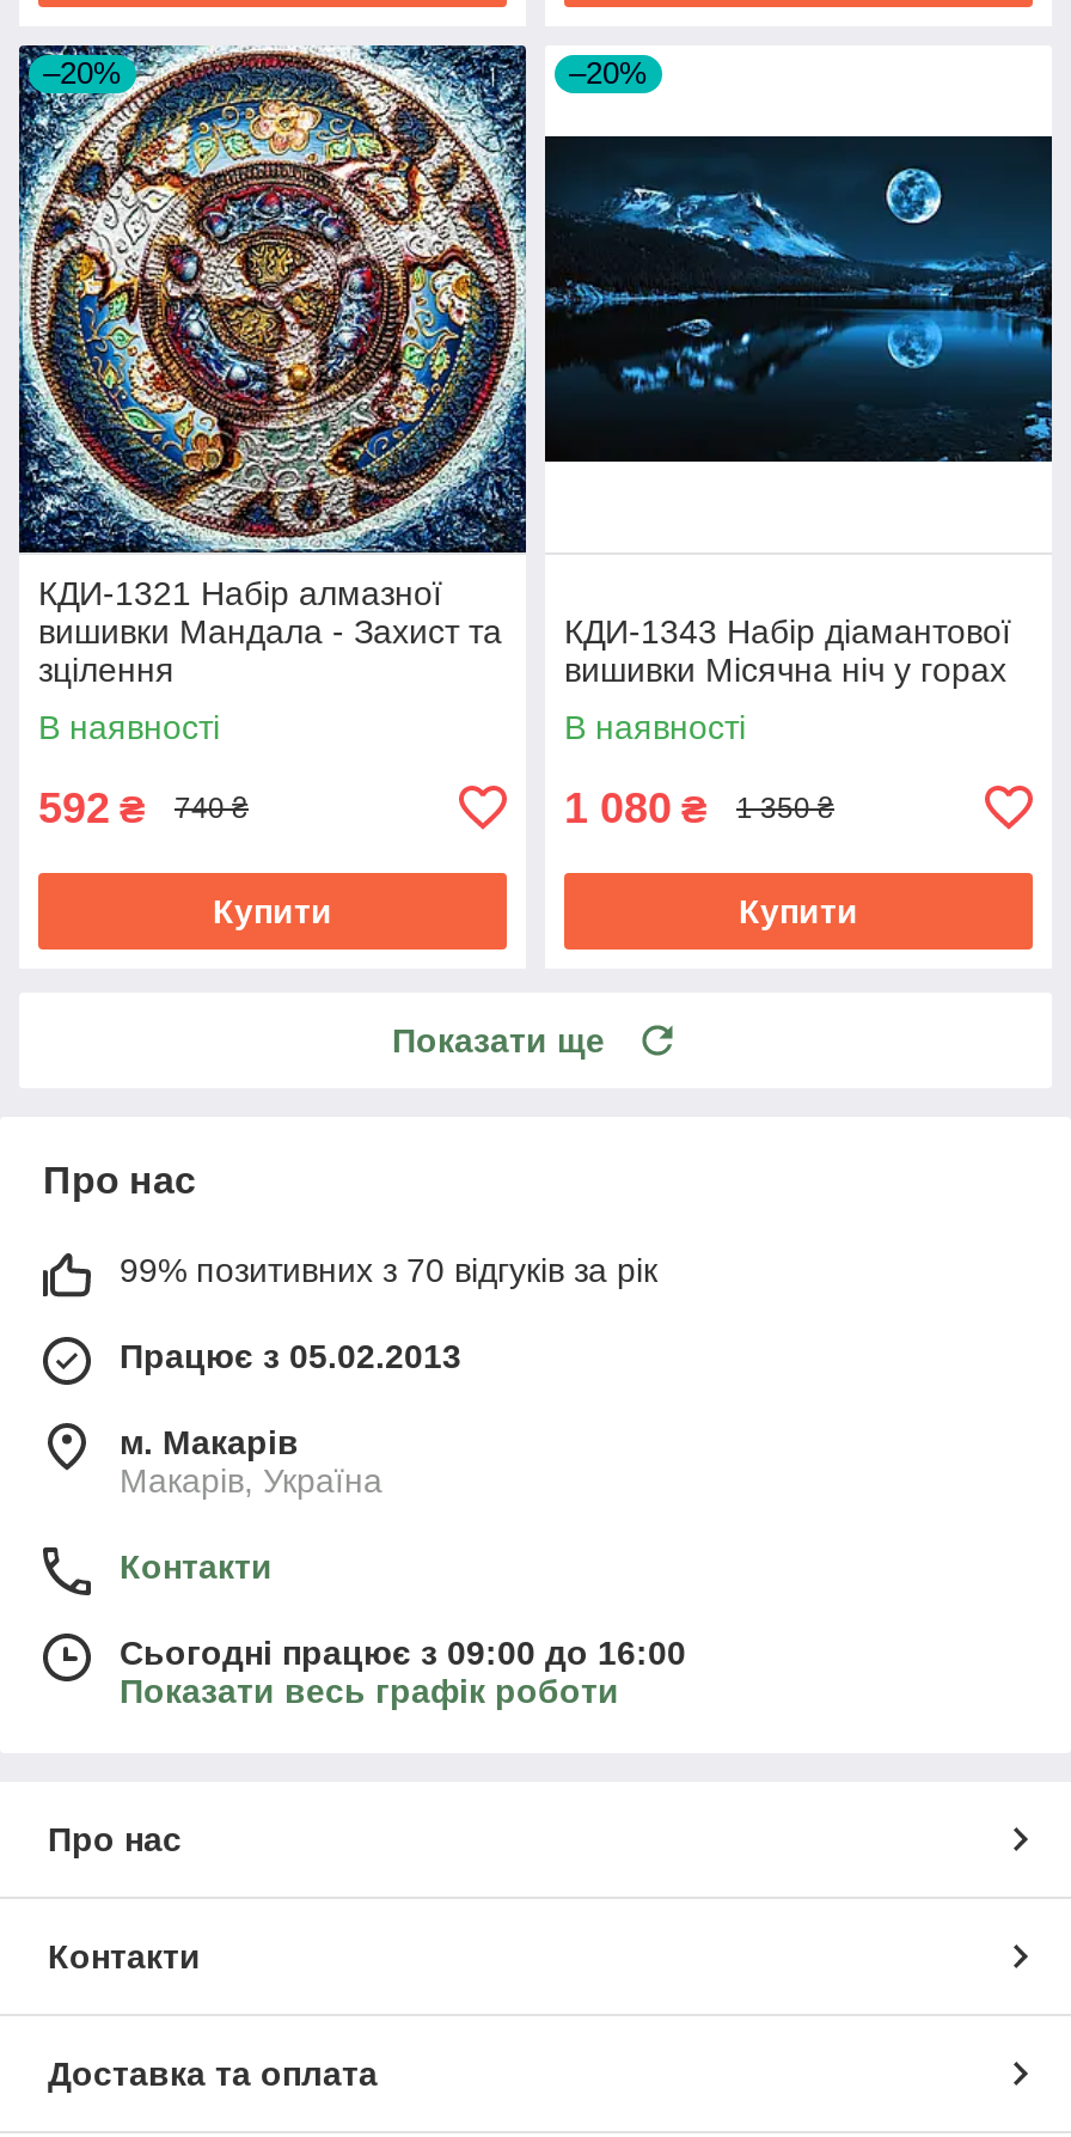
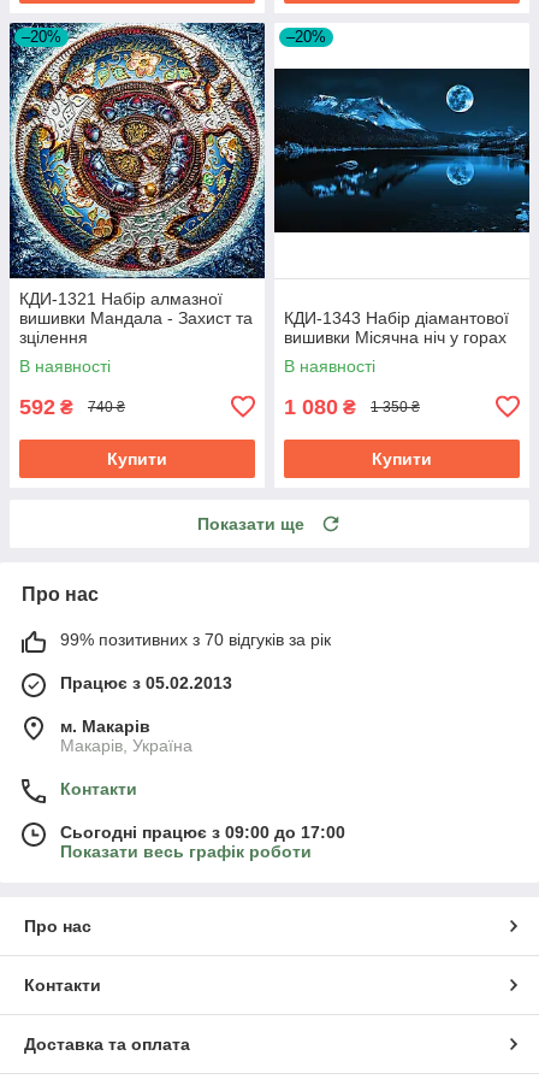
[120,1633,686,1671] Сьогодні працює з 09:00 до 16:00 -> [60,822,345,842] Сьогодні працює з 09:00 до 17:00

